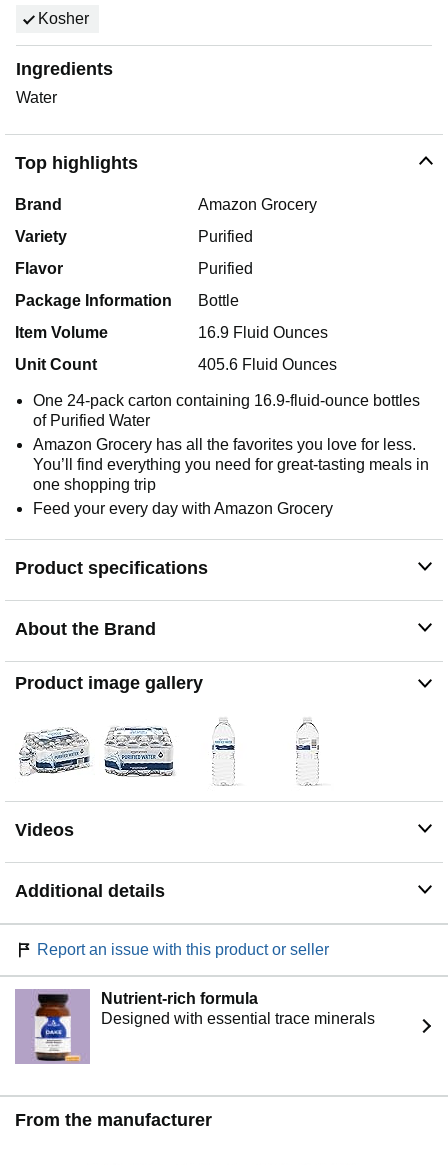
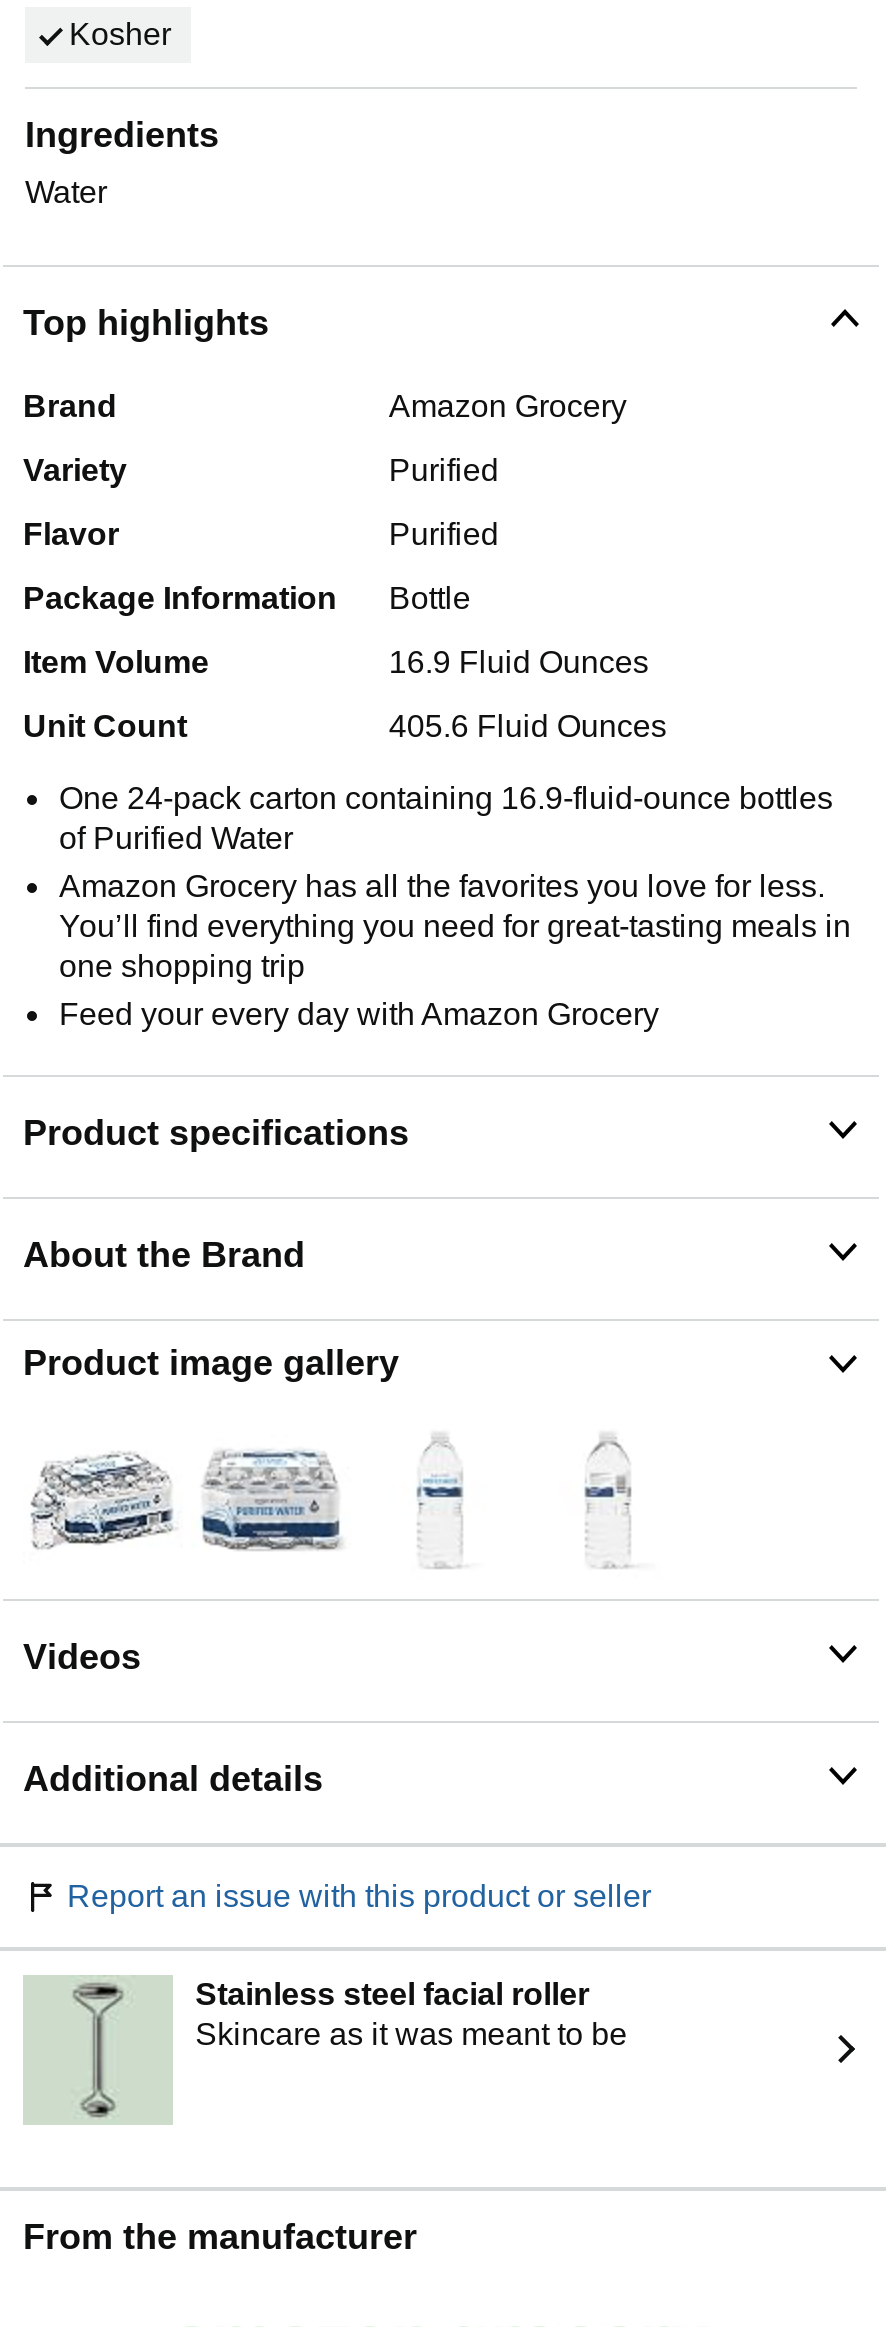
[15,989,375,1064] [image] | Nutrient-rich formula | Designed with essential trace minerals -> [25,1975,627,2123] [image] | Stainless steel facial roller | Skincare as it was meant to be

